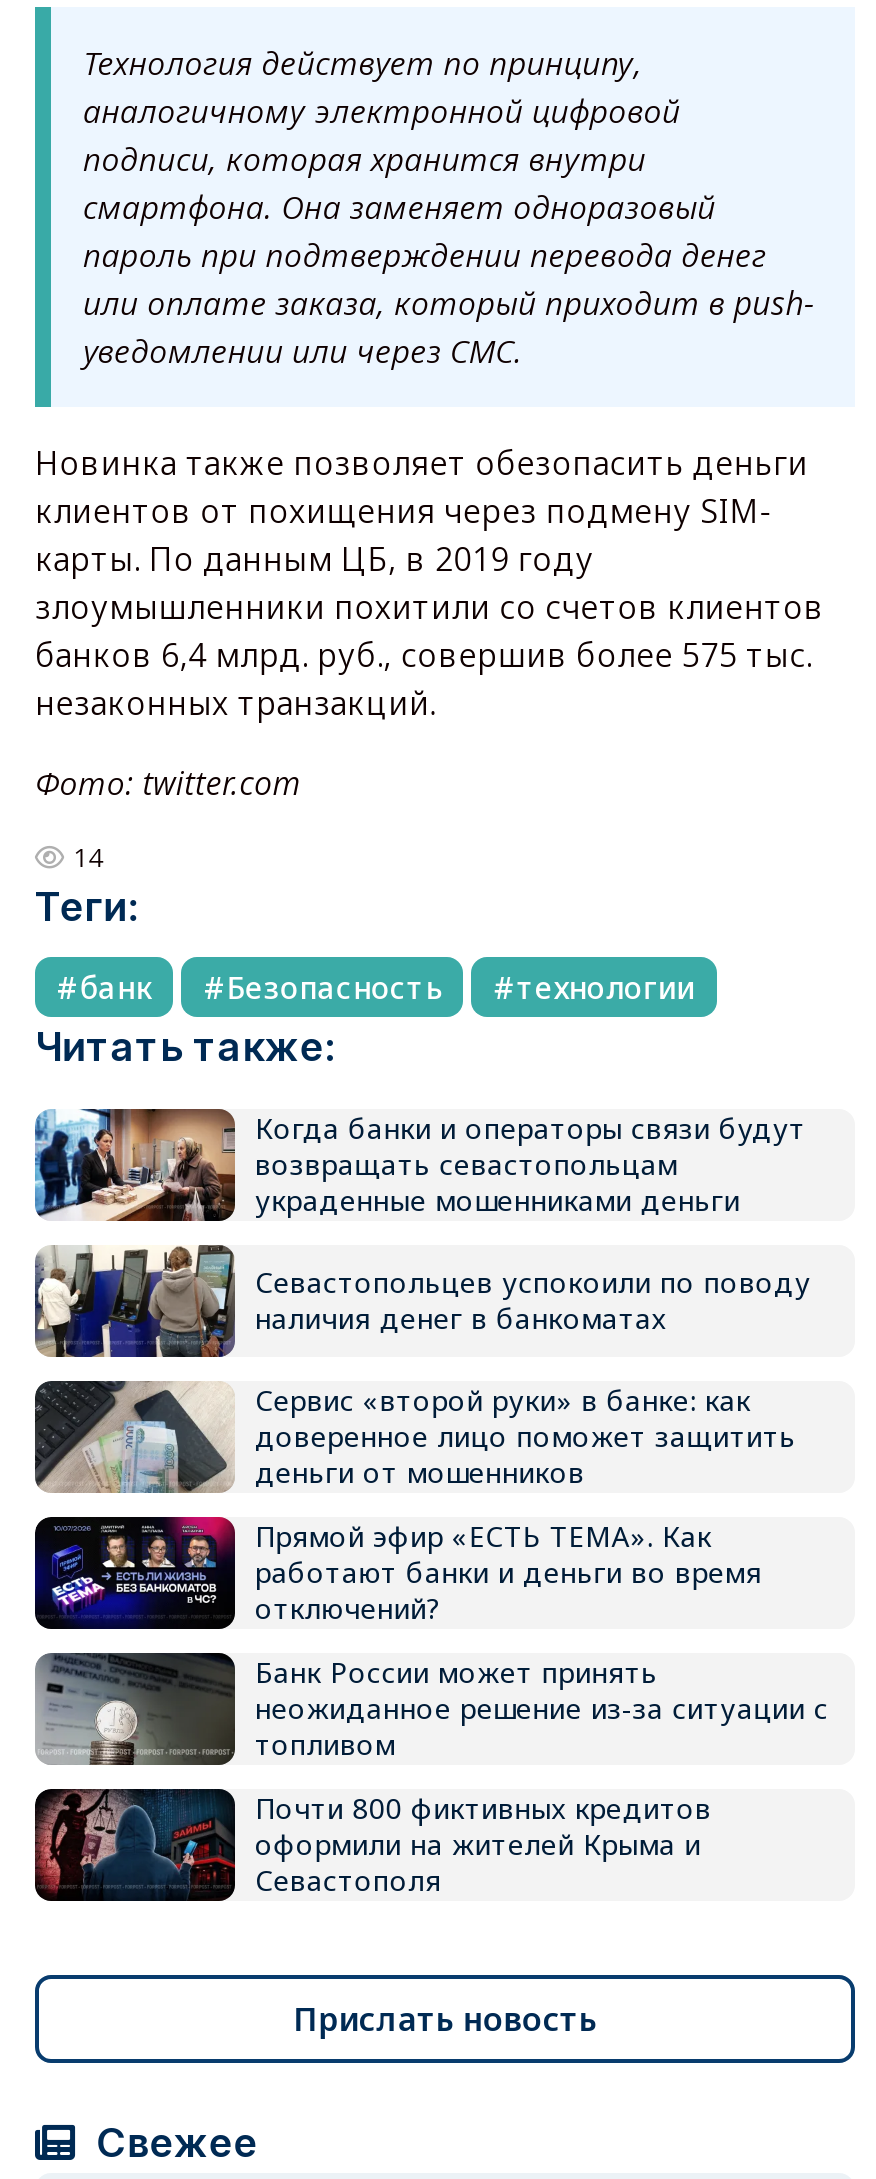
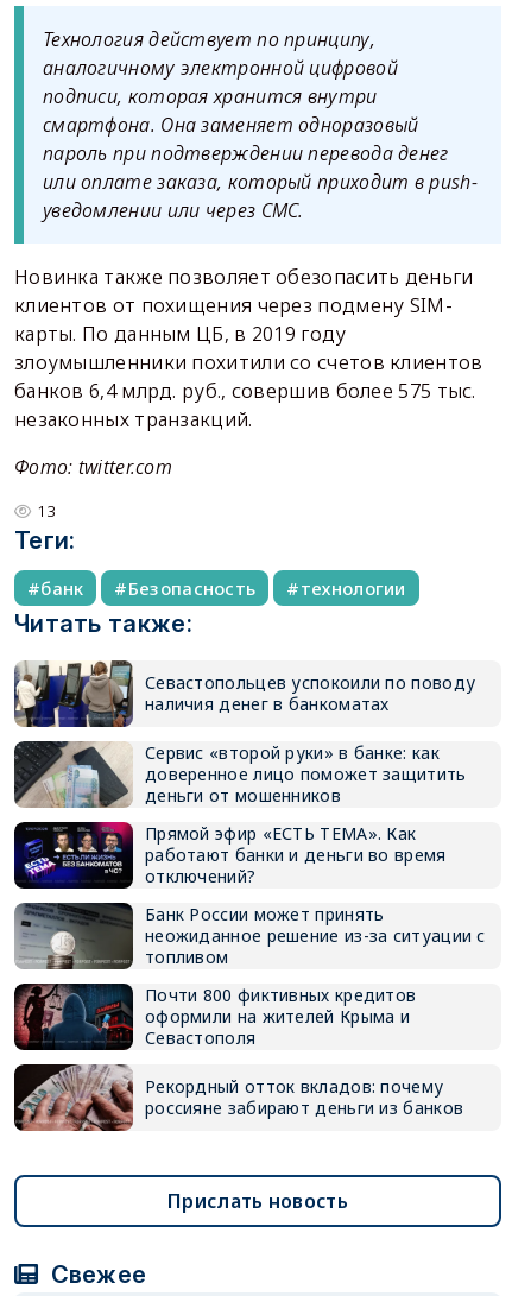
[74,839,103,875] 14 -> [37,500,55,521] 13
[33,1107,806,1223] [image] | Когда банки и операторы связи будут | возвращать севастопольцам | украденные мошенниками деньги -> none
moved [31,1243,829,1899] -> [12,659,486,1049]: [image] | Севастопольцев успокоили по поводу | наличия денег в банкоматах | ... | оформили на жителей Крыма и | Севастополя
none -> [14,1063,464,1132] [image] | Рекордный отток вкладов: почему | россияне забирают деньги из банков

